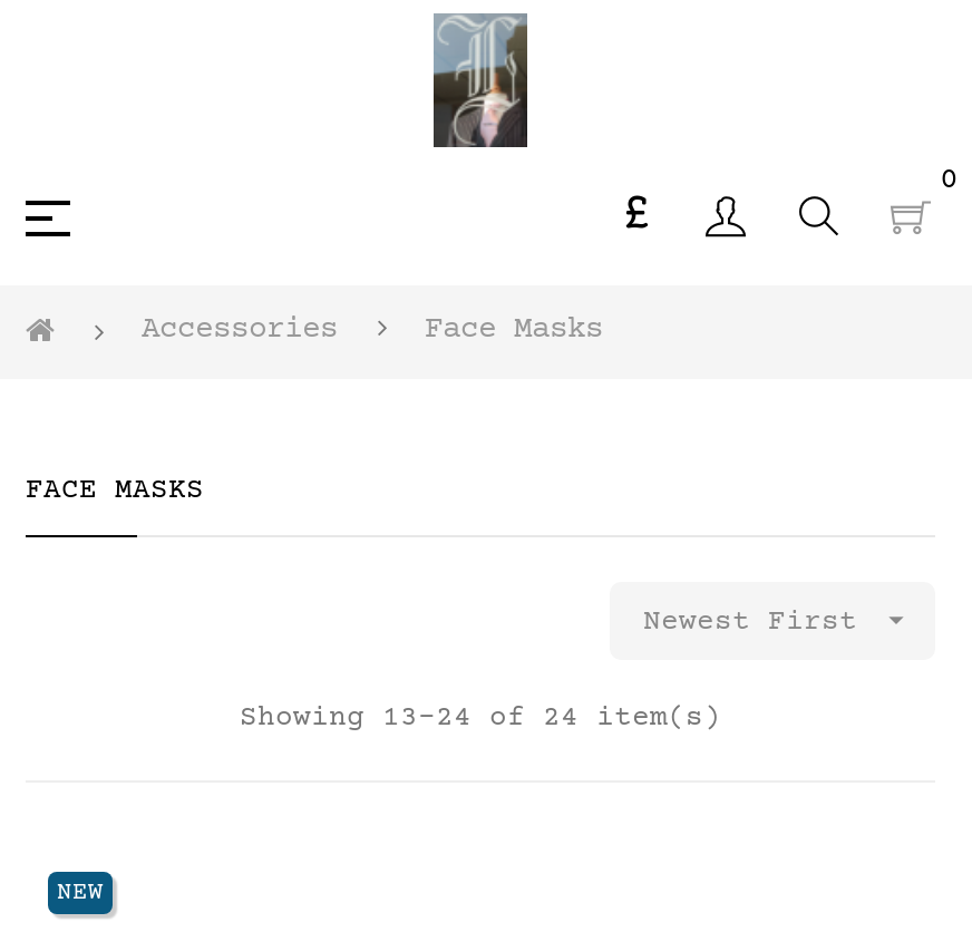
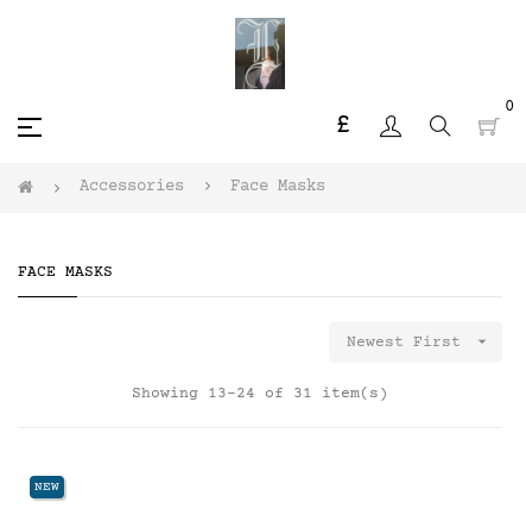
[240,702,721,734] Showing 13-24 of 24 item(s) -> [132,385,388,402] Showing 13-24 of 31 item(s)

